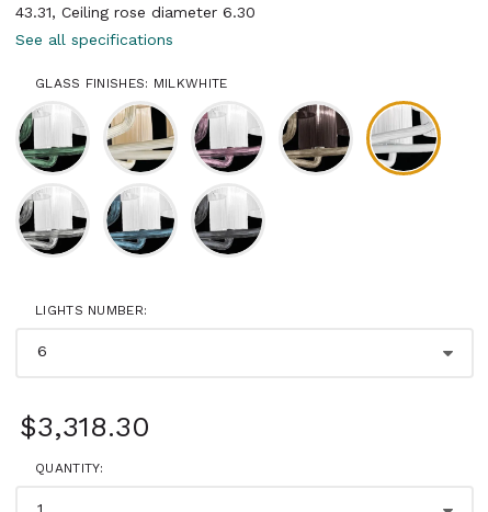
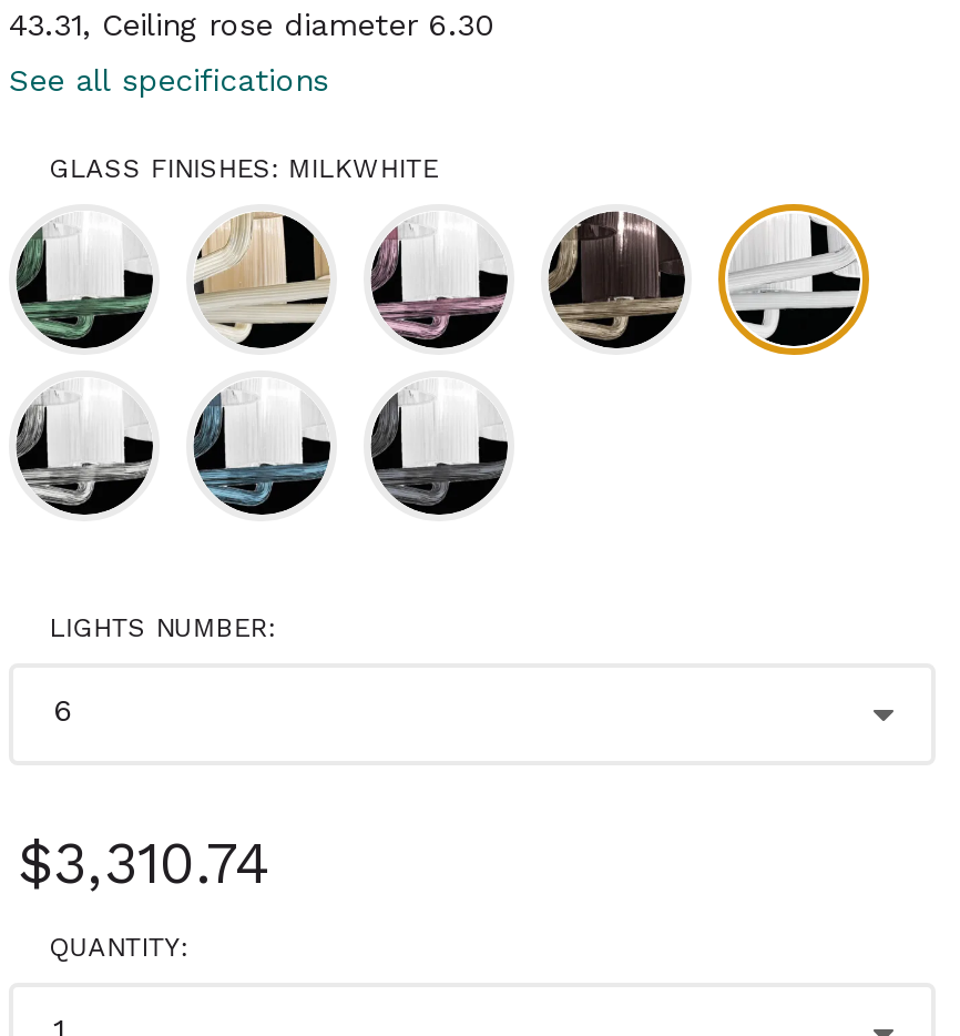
[20,410,150,443] $3,318.30 -> [18,830,270,896] $3,310.74

